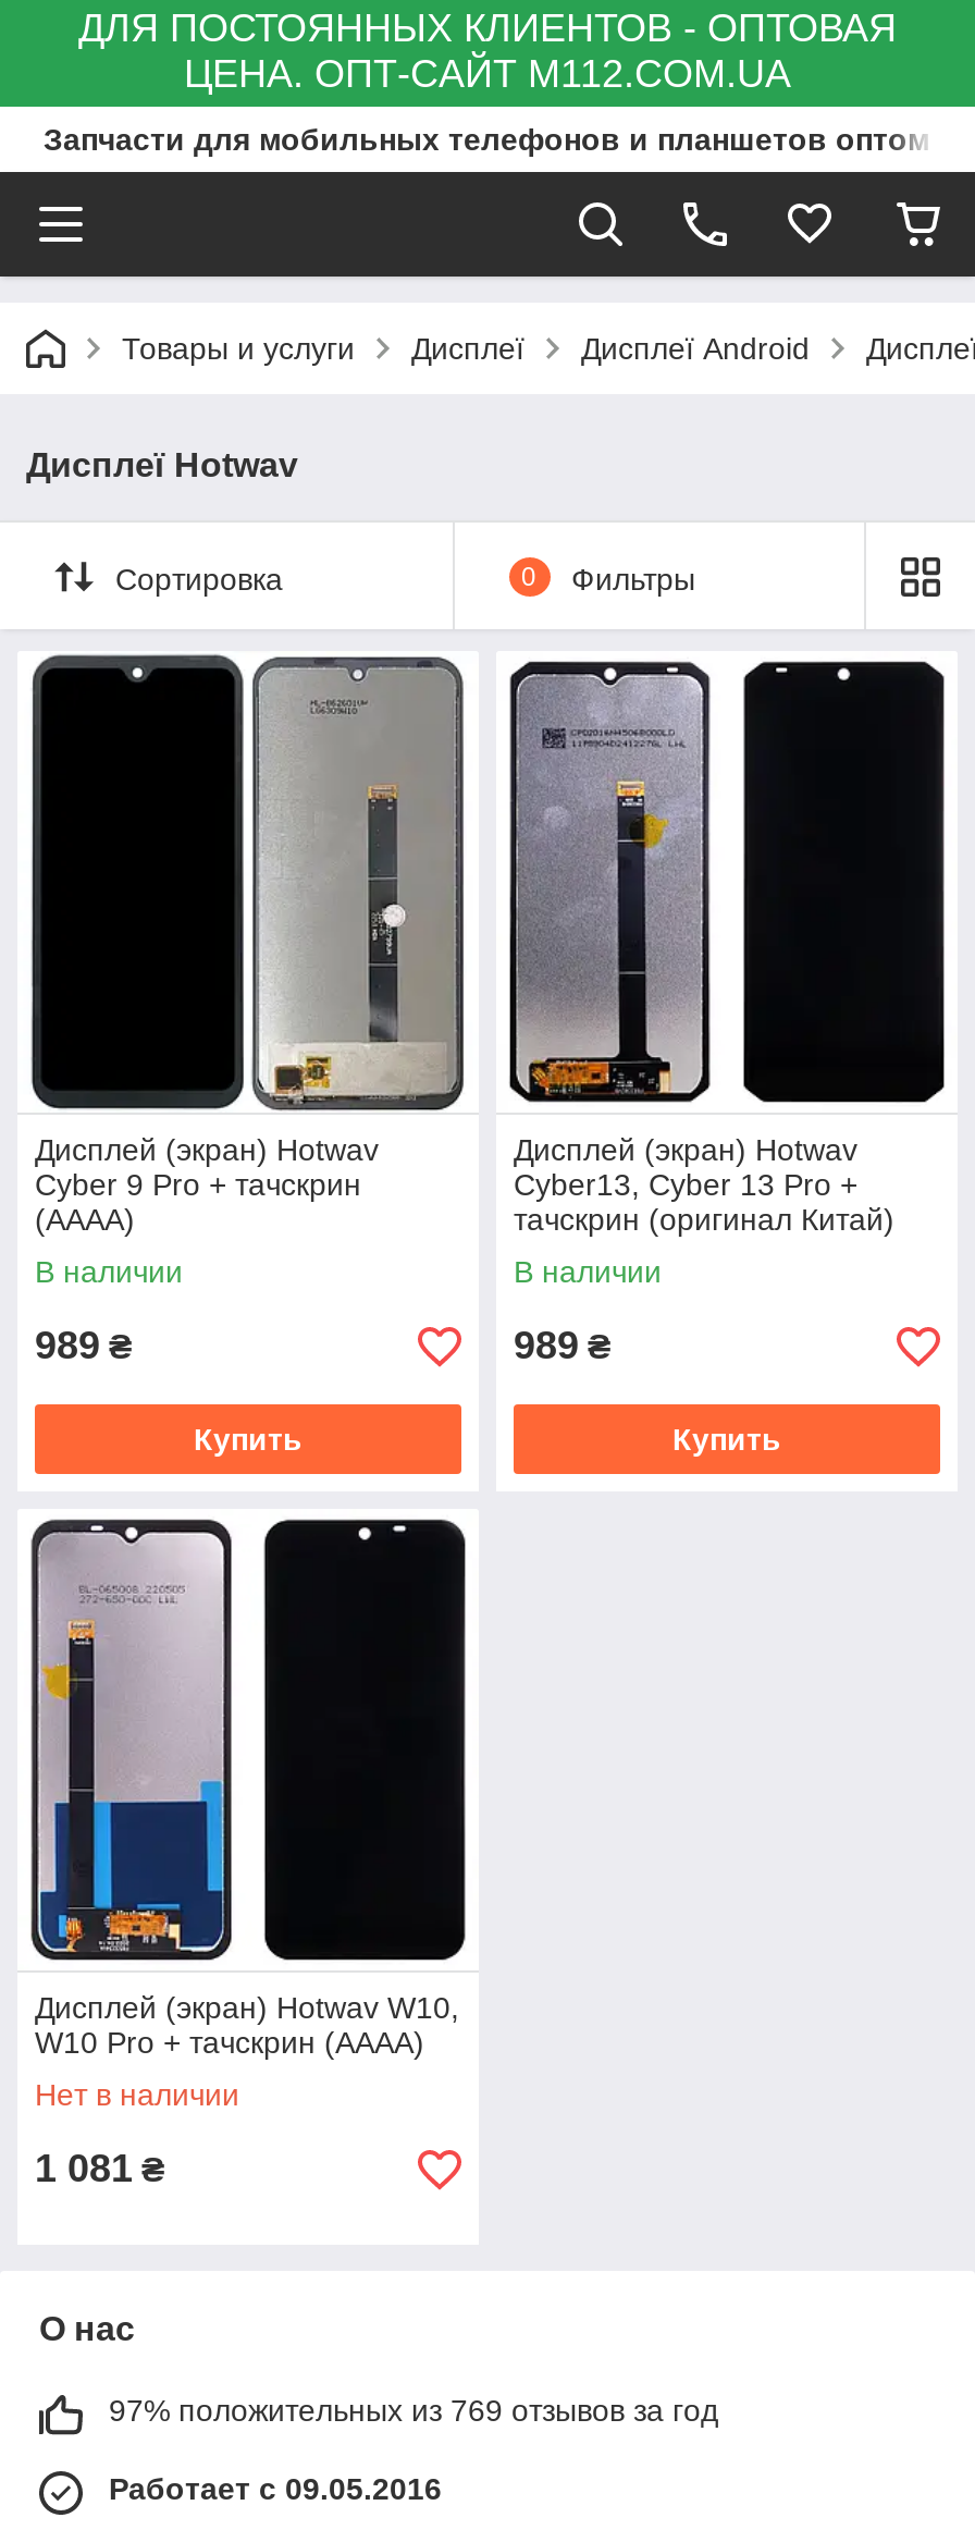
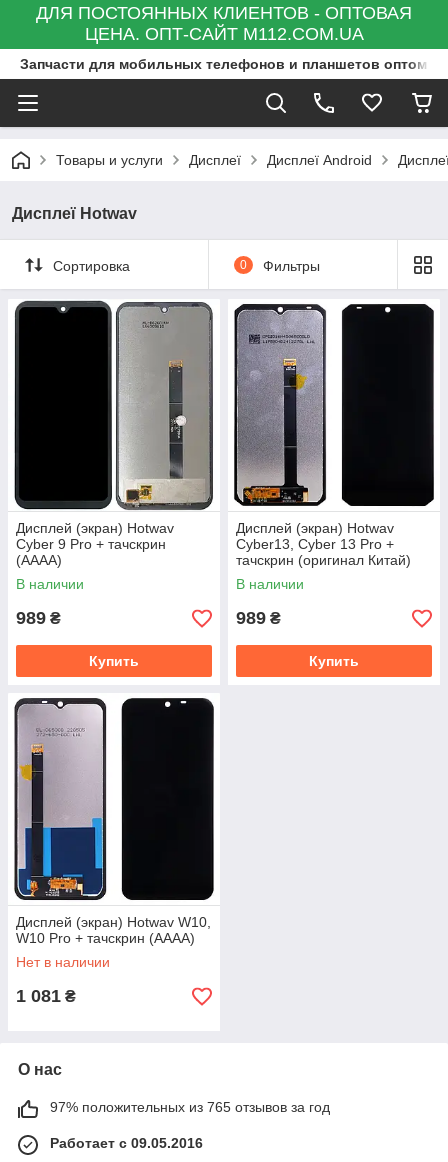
[109,2393,718,2428] 97% положительных из 769 отзывов за год -> [50,1099,330,1115] 97% положительных из 765 отзывов за год

